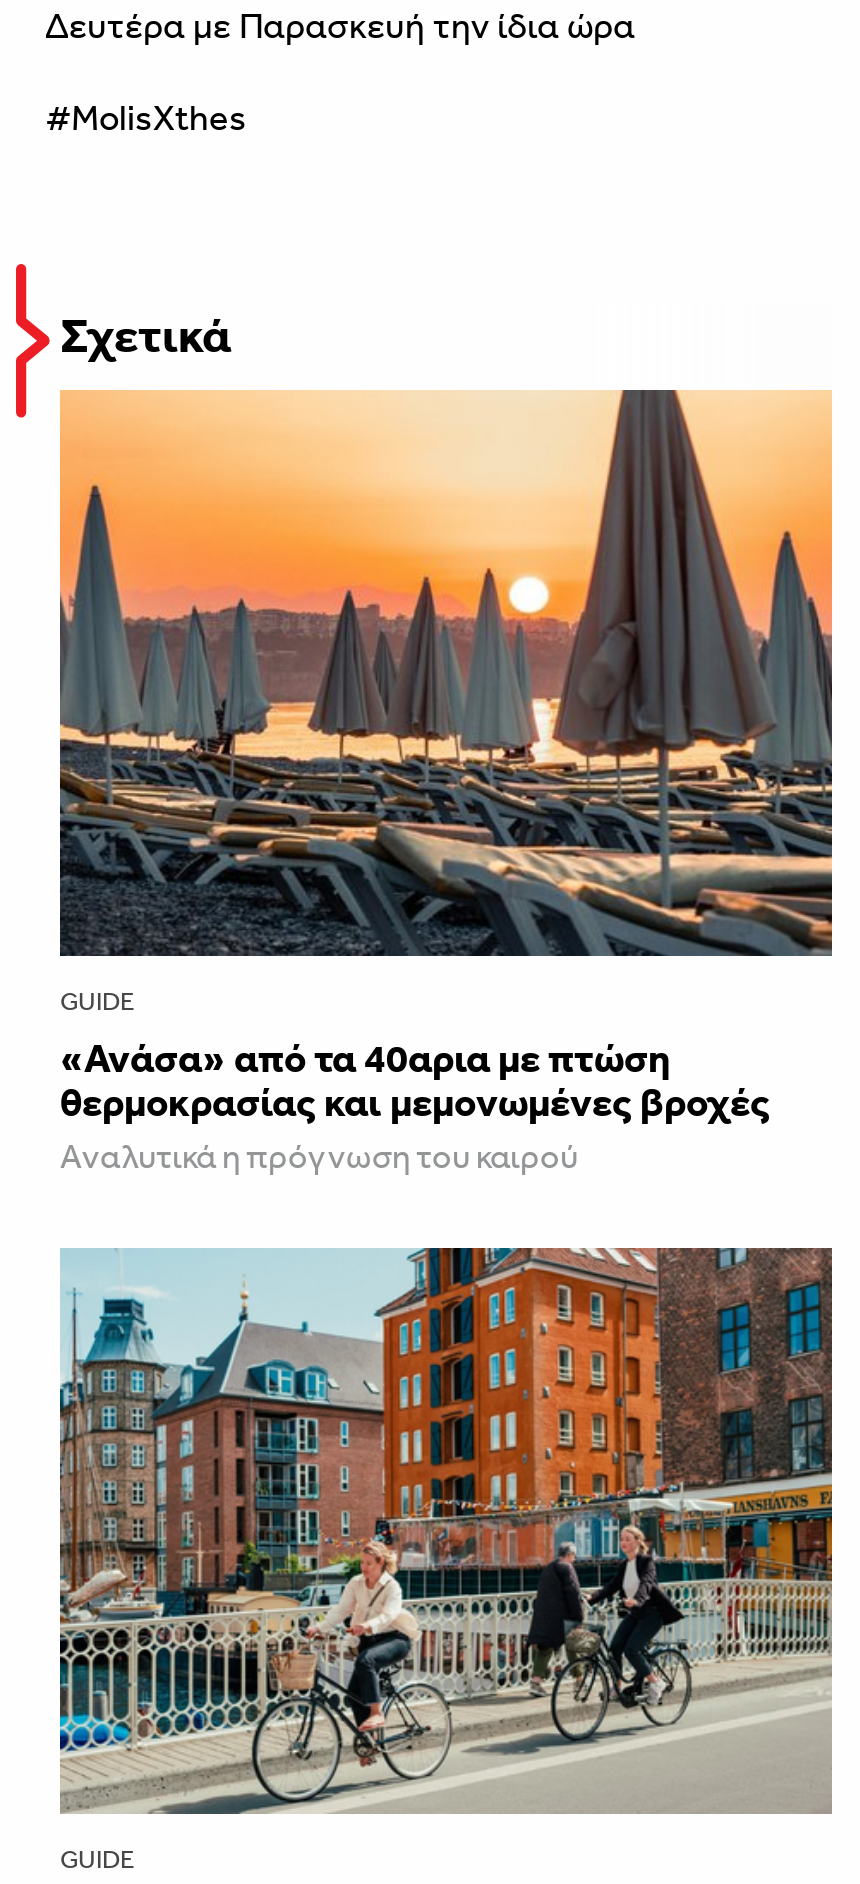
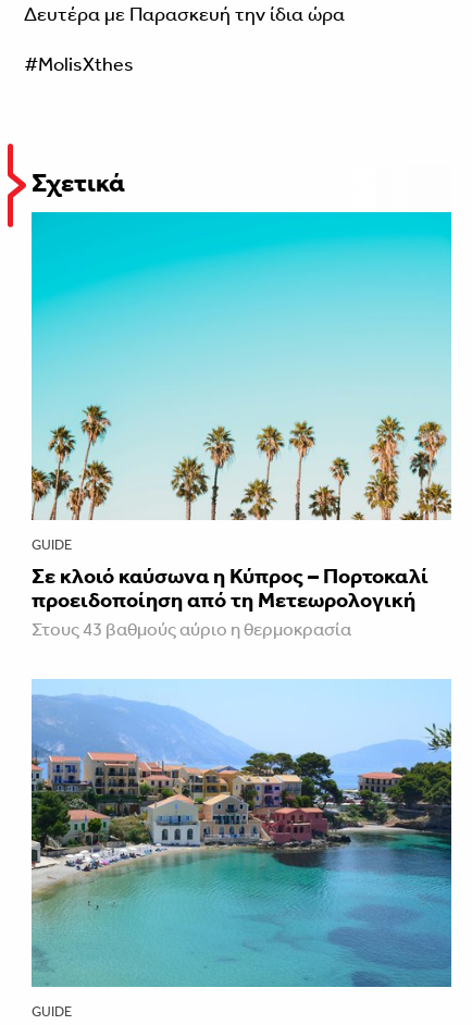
[58,388,834,1176] [image] | «Ανάσα» από τα 40αρια με πτώση | θερμοκρασίας και μεμονωμένες βροχές | Aναλυτικά η πρόγνωση του καιρού -> [30,211,452,640] [image] | Σε κλοιό καύσωνα η Κύπρος – Πορτοκαλί | προειδοποίηση από τη Μετεωρολογική | Στους 43 βαθμούς αύριο η θερμοκρασία
[58,1246,834,1816] [image] -> [30,679,452,988] [image]

